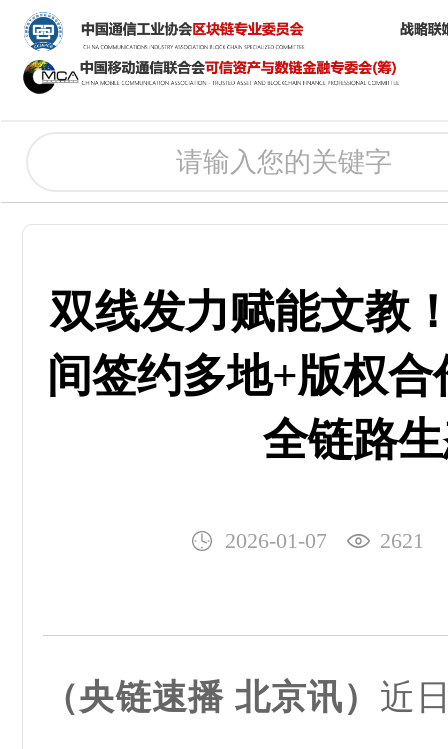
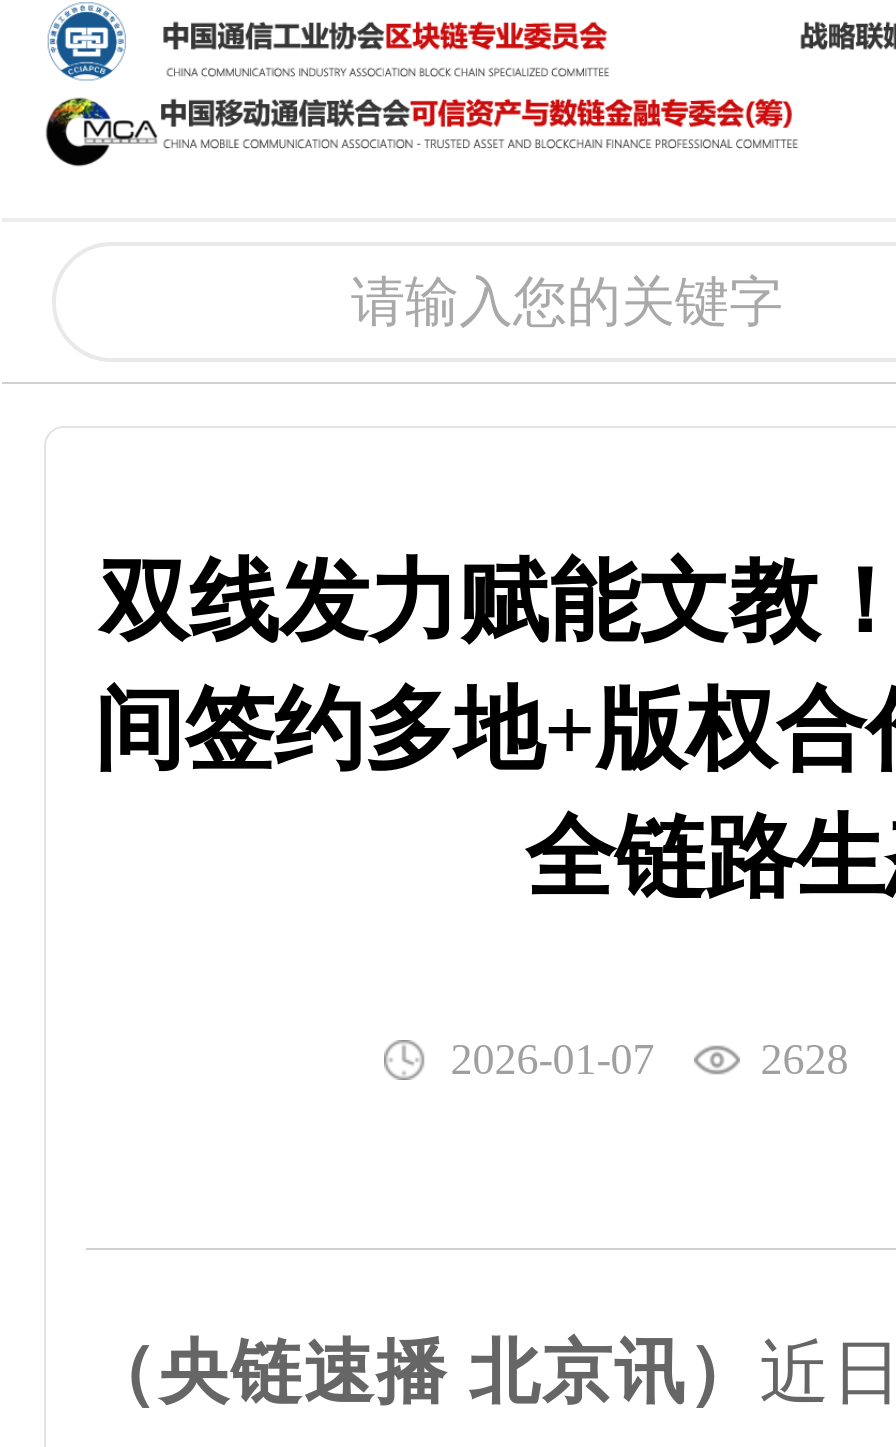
[380,528,424,553] 2621 -> [761,1034,849,1084] 2628

